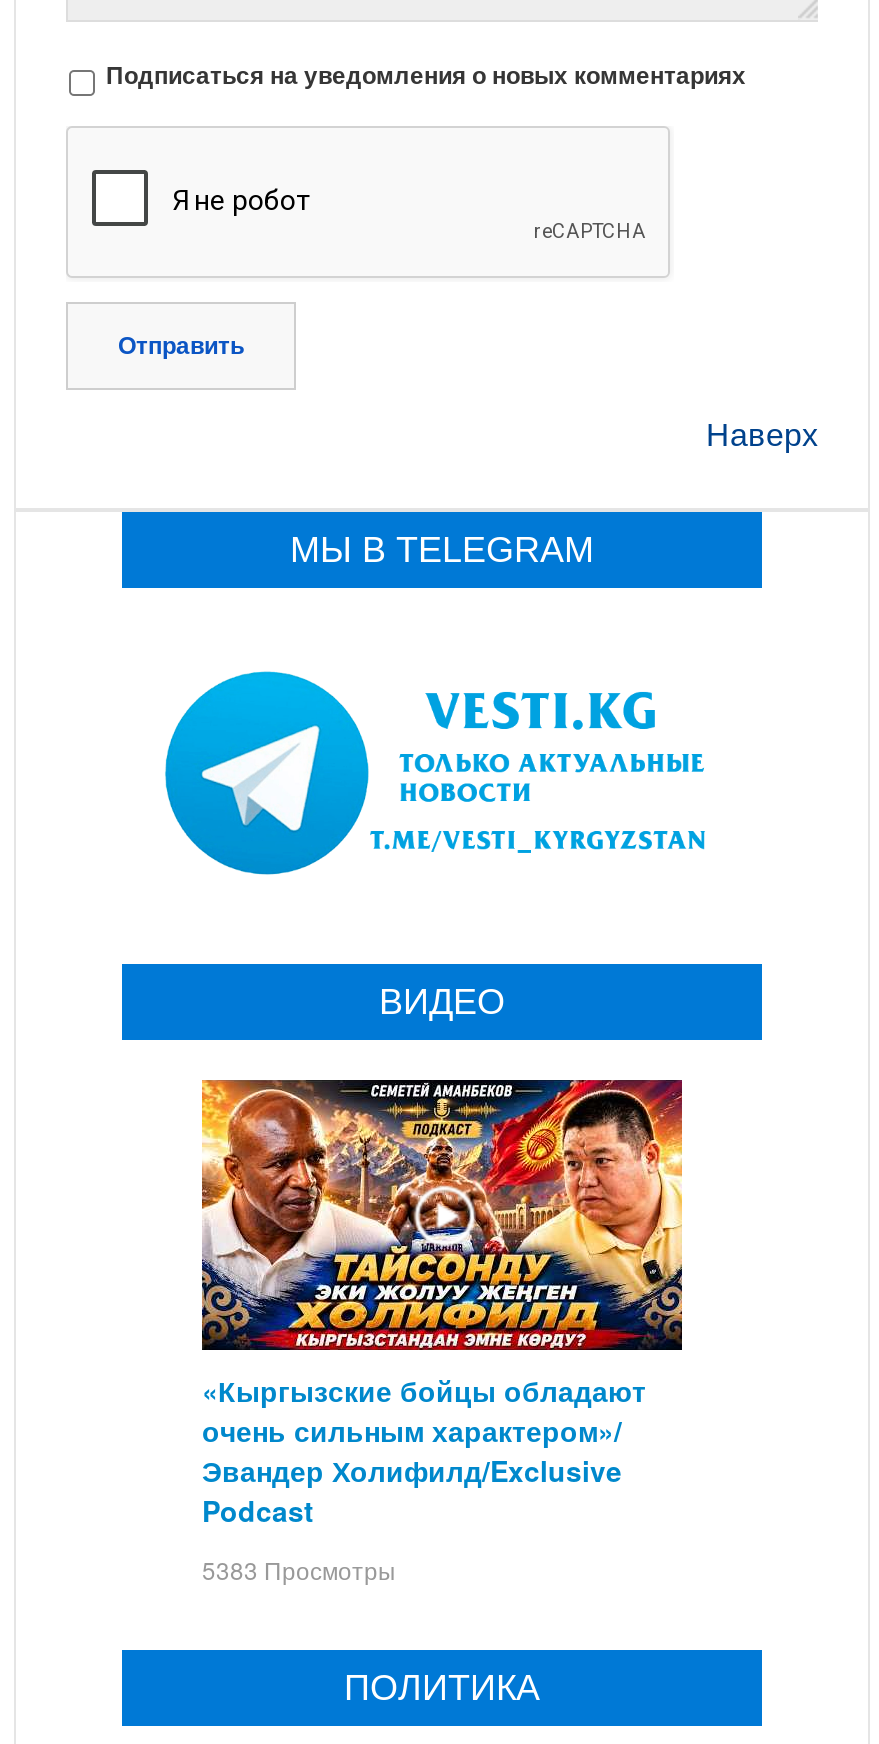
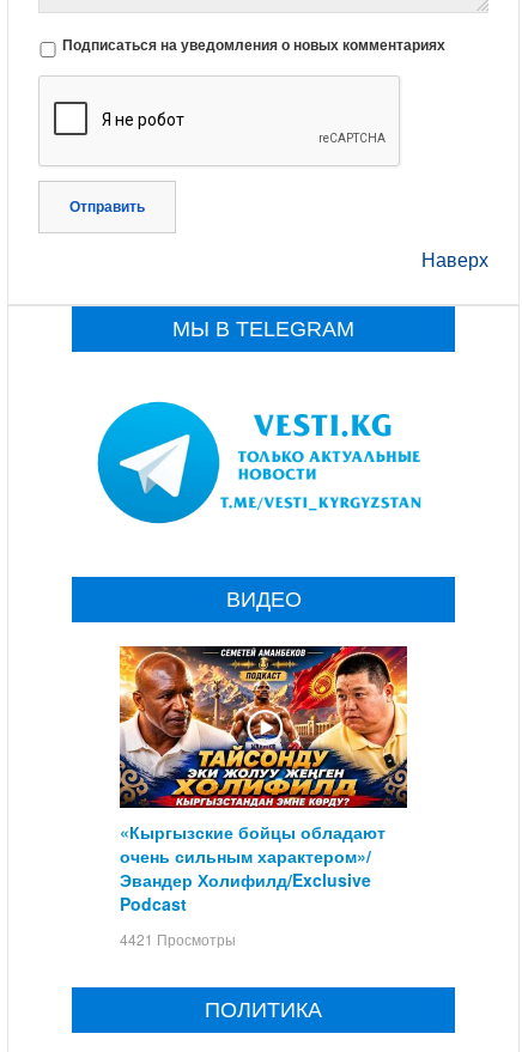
[202,1552,396,1586] 5383 Просмотры -> [120,928,236,949] 4421 Просмотры

